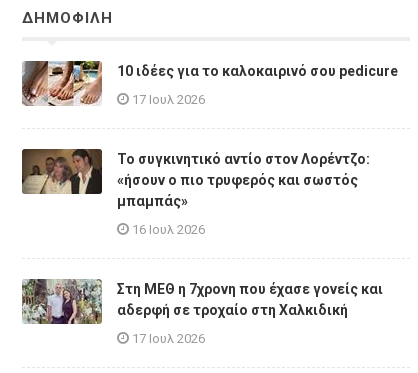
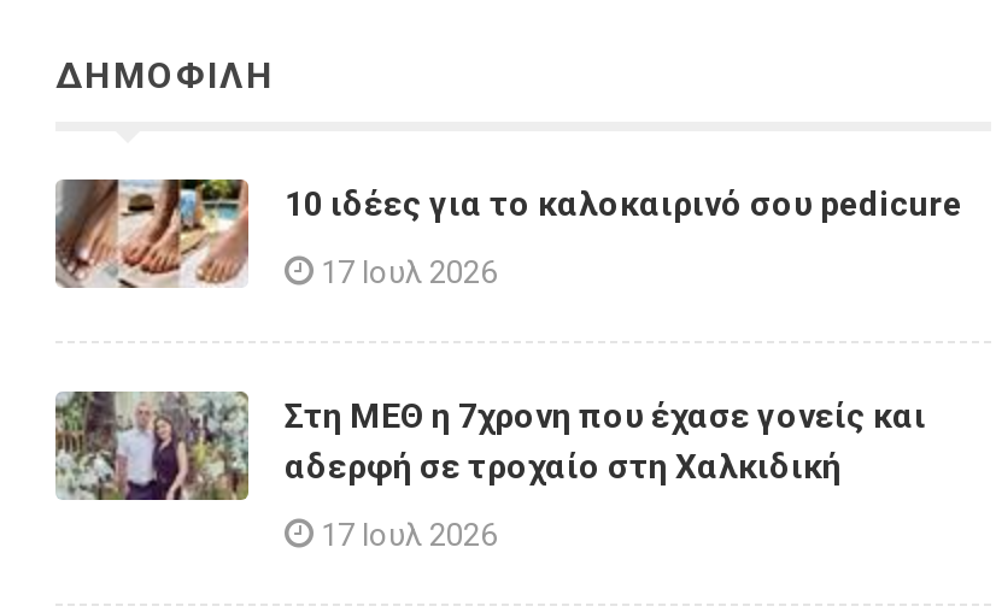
[22,149,370,237] [image] | Το συγκινητικό αντίο στον Λορέντζο: | «ήσουν ο πιο τρυφερός και σωστός | μπαμπάς» | 16 Ιουλ 2026 -> none

